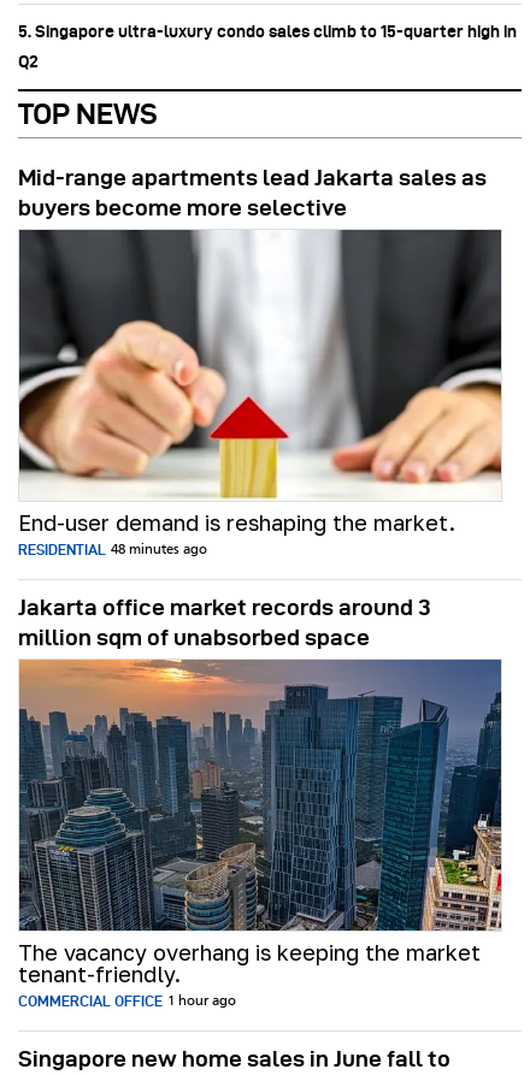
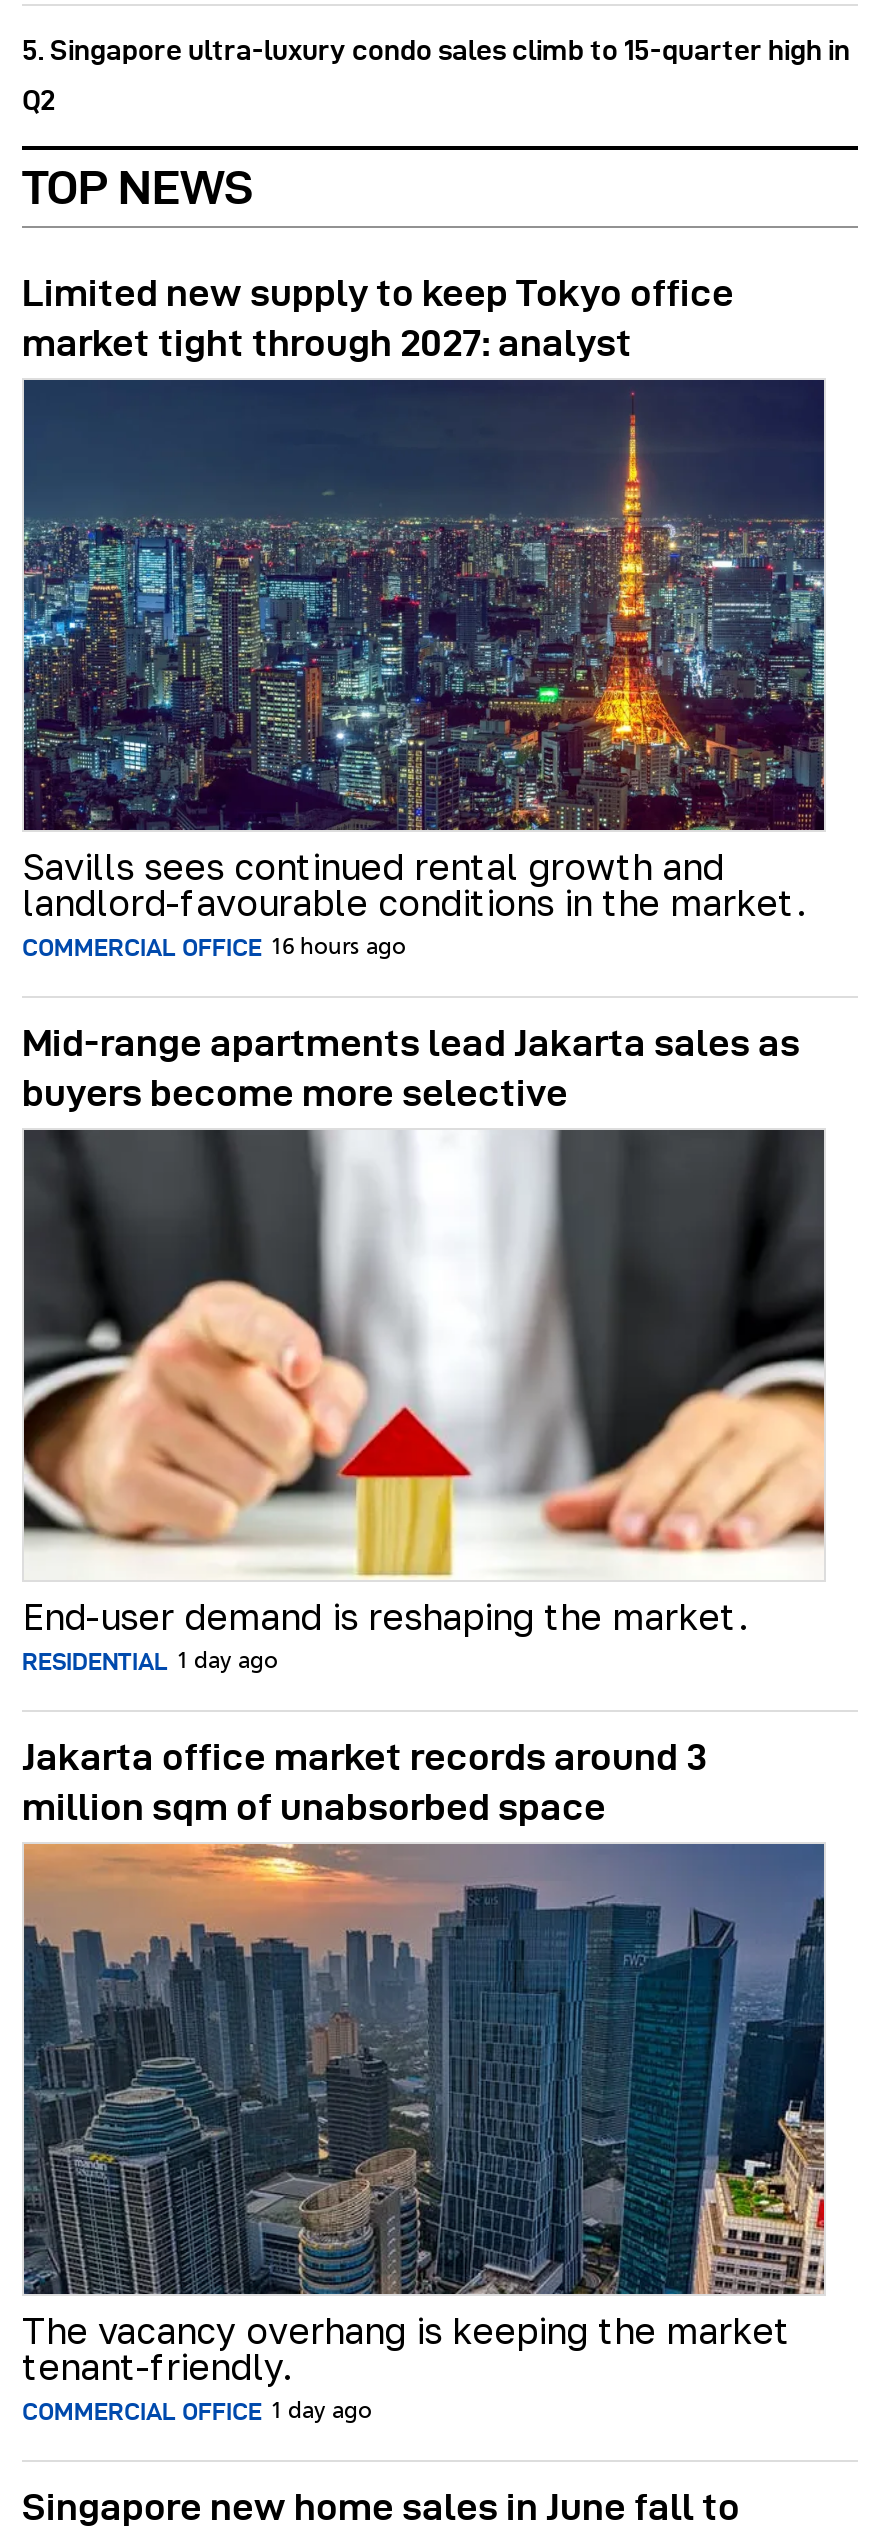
none -> [22,272,734,364] Limited new supply to keep Tokyo office | market tight through 2027: analyst
none -> [22,378,826,960] [image] | Savills sees continued rental growth and | landlord-favourable conditions in the market. | COMMERCIAL OFFICE 16 hours ago
[18,541,207,557] RESIDENTIAL 48 minutes ago -> [22,1648,278,1674] RESIDENTIAL 1 day ago
[18,993,236,1009] COMMERCIAL OFFICE 1 hour ago -> [22,2398,372,2424] COMMERCIAL OFFICE 1 day ago

